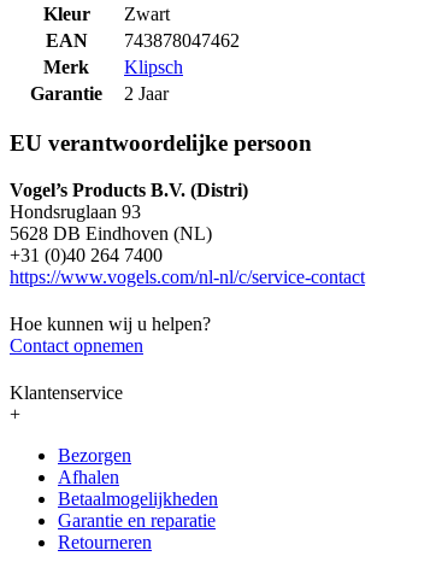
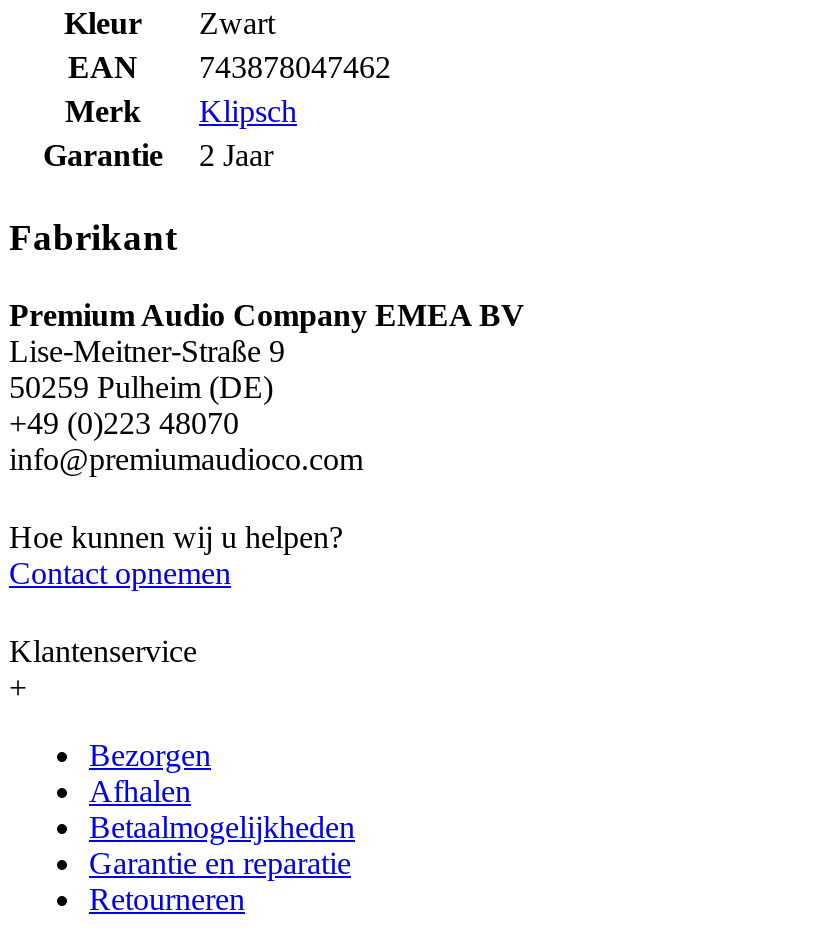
[10,131,312,156] EU verantwoordelijke persoon -> [9,217,177,259] Fabrikant
[10,180,365,287] Vogel’s Products B.V. (Distri) | Hondsruglaan 93 | 5628 DB Eindhoven (NL) | +31 (0)40 264 7400 | https://www.vogels.com/nl-nl/c/service-contact -> [9,298,525,476] Premium Audio Company EMEA BV | Lise-Meitner-Straße 9 | 50259 Pulheim (DE) | +49 (0)223 48070 | info@premiumaudioco.com

